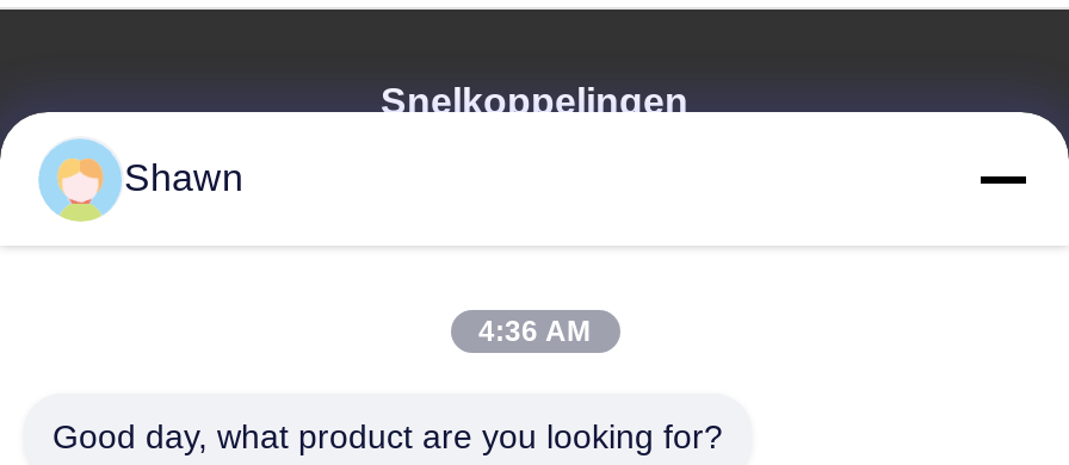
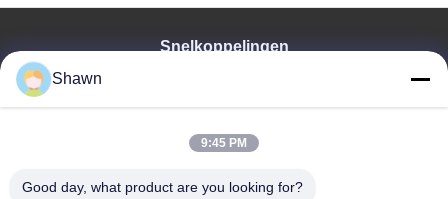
[478,315,591,348] 4:36 AM -> [201,136,247,150] 9:45 PM

